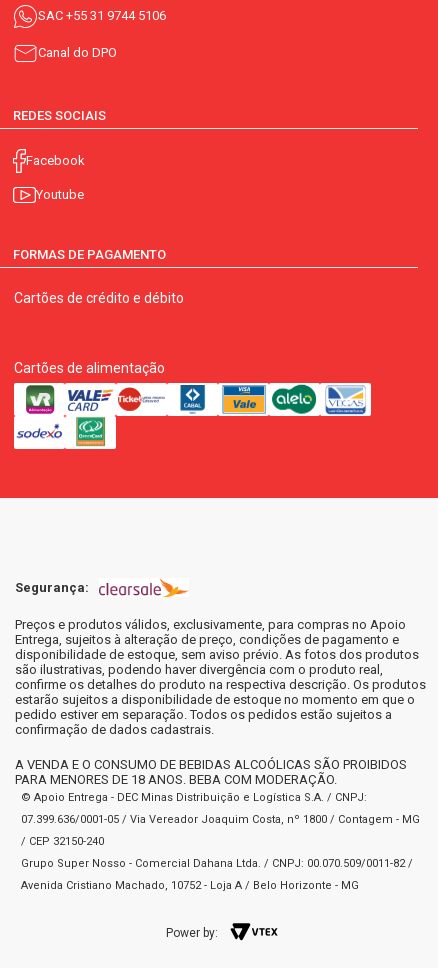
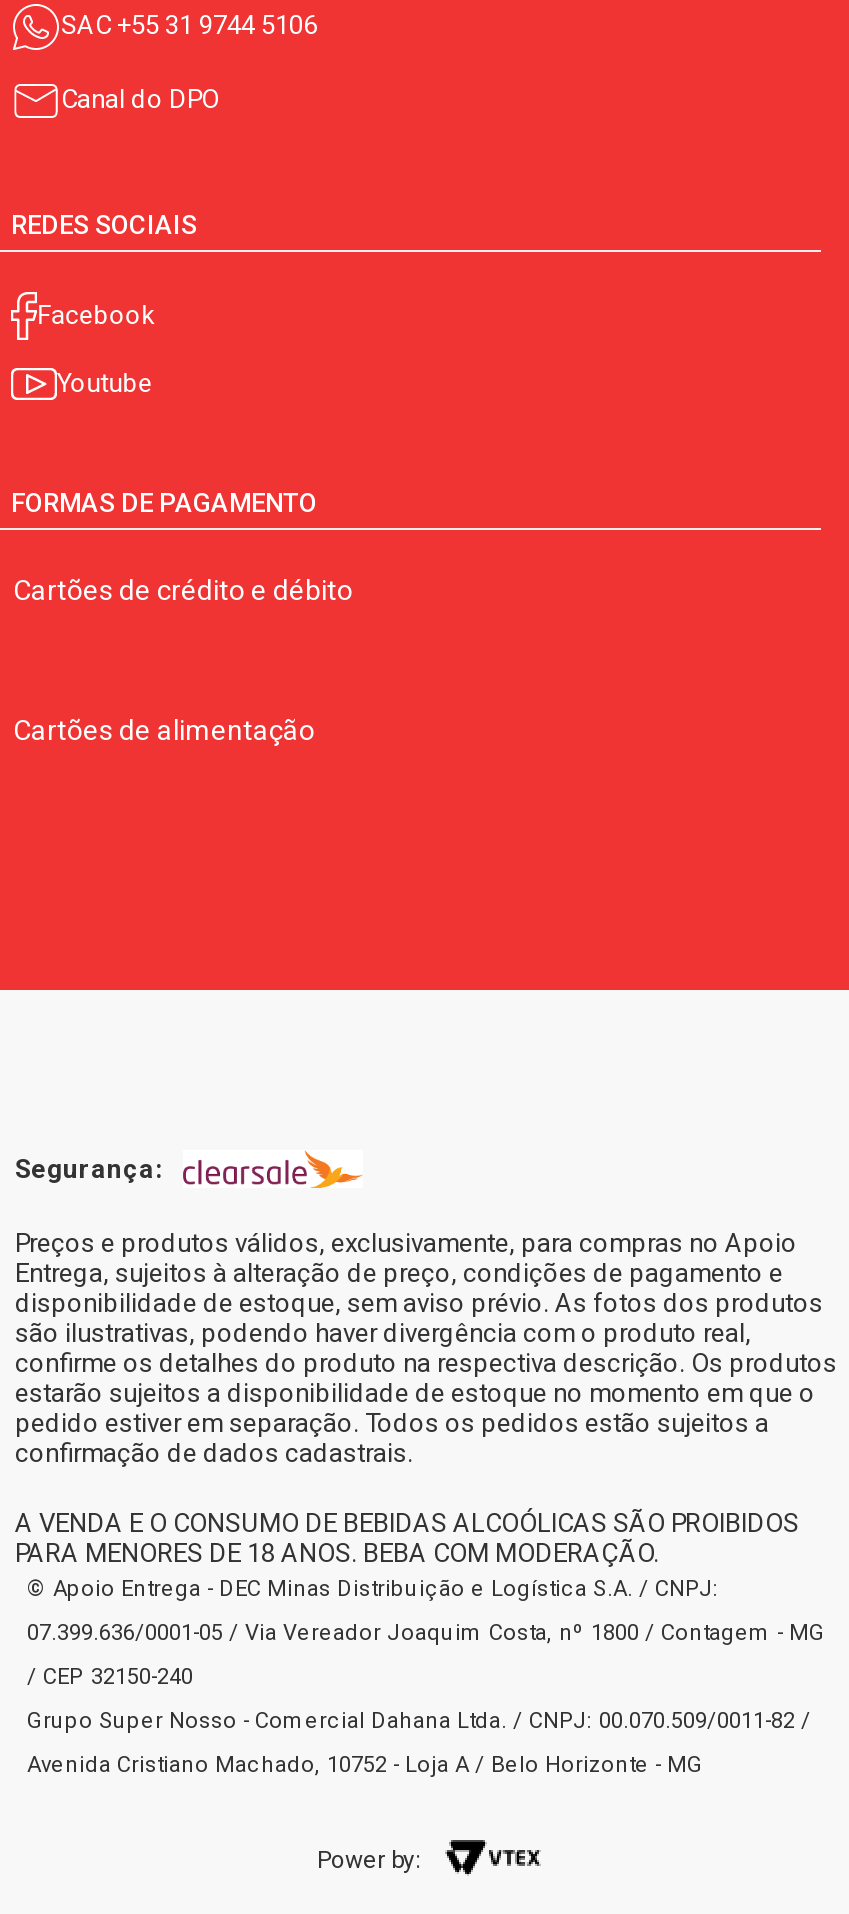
[13,382,372,450] [image] -> none

